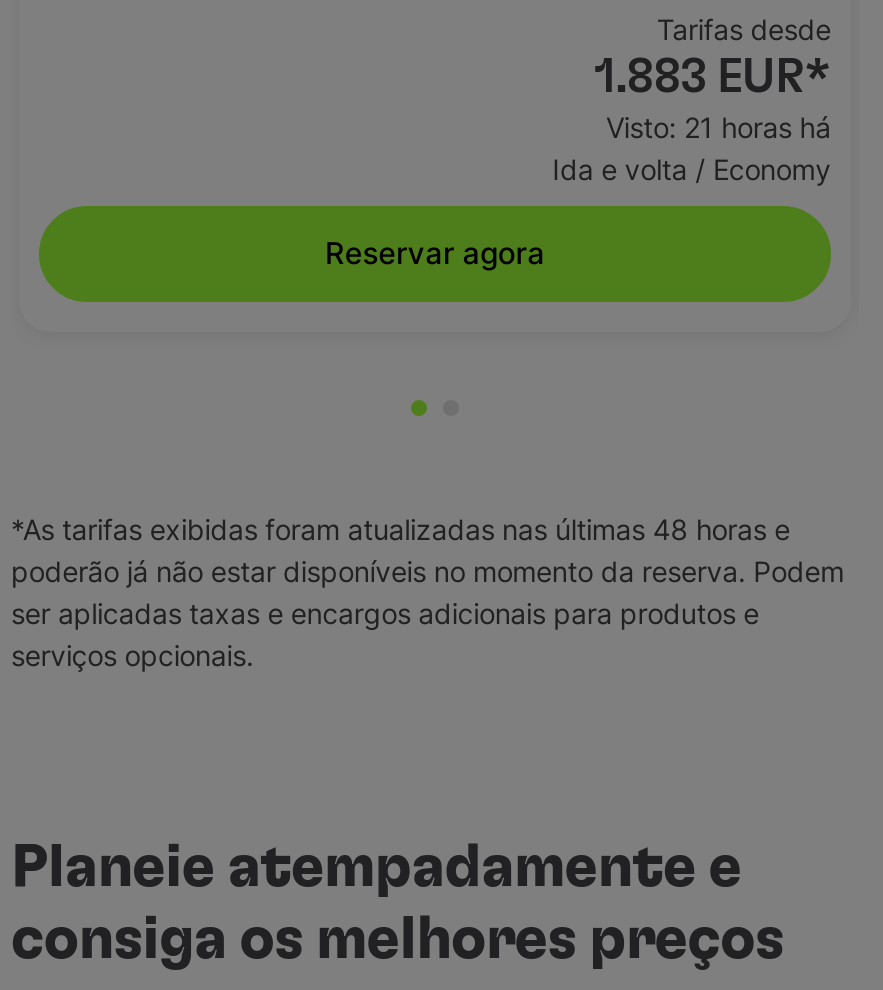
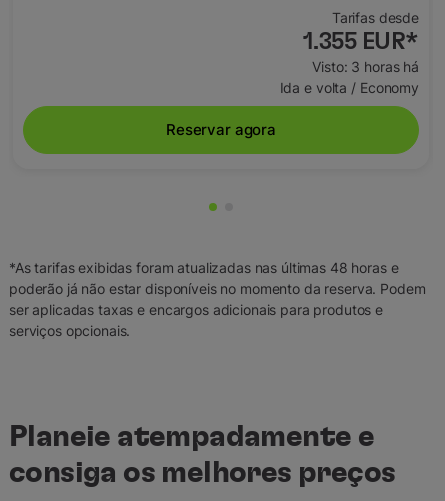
[595,54,831,102] 1.883 EUR* -> [303,30,419,54] 1.355 EUR*
[606,110,831,144] Visto: 21 horas há -> [312,58,419,75] Visto: 3 horas há

